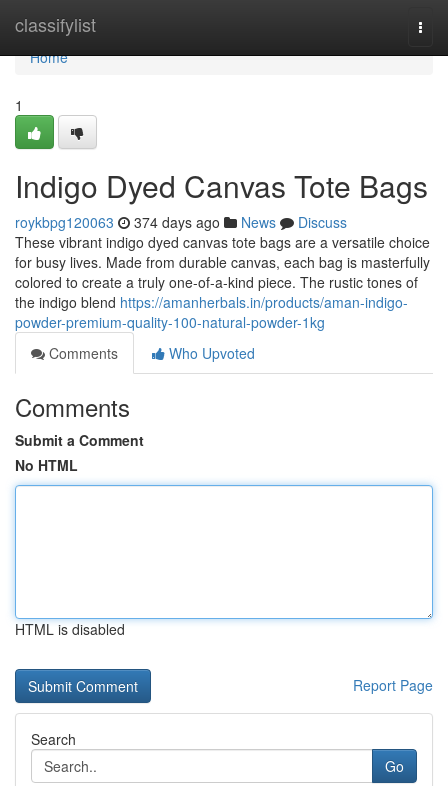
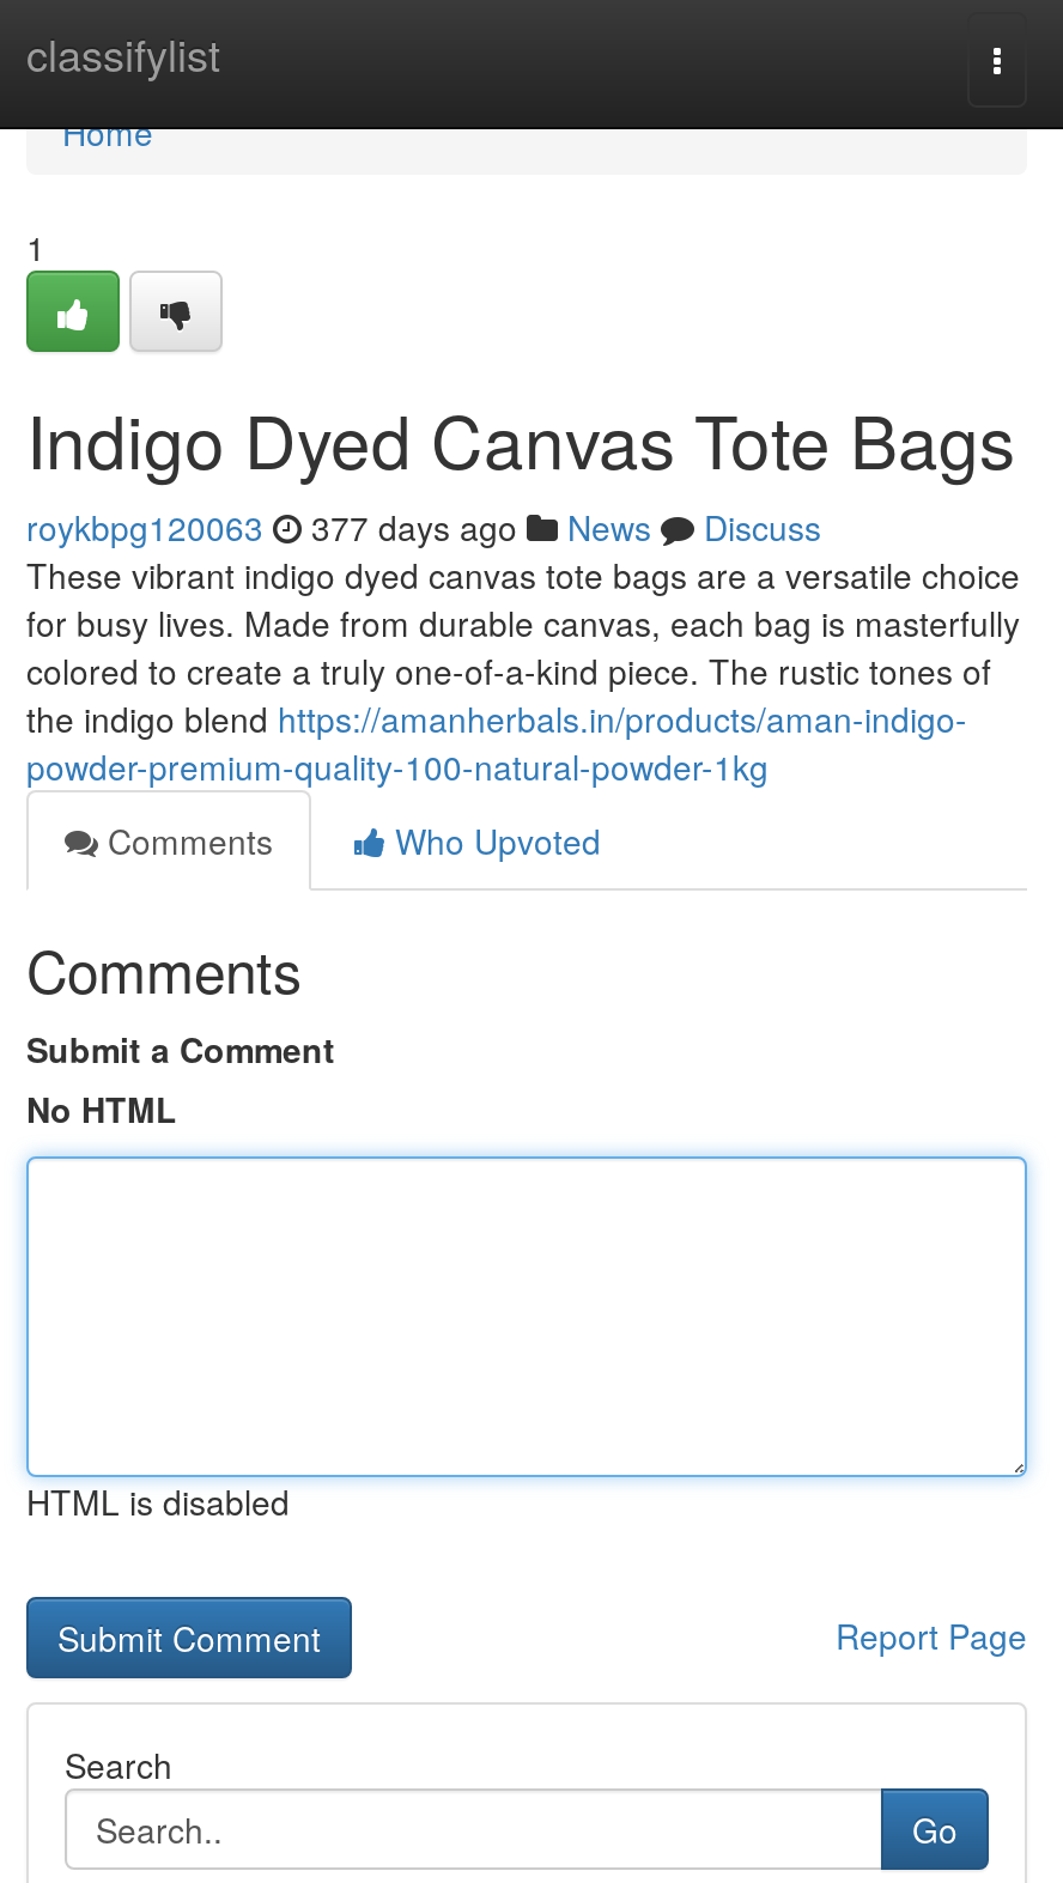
[15,212,347,232] roykbpg120063 374 days ago News Discuss -> [26,503,821,551] roykbpg120063 377 days ago News Discuss

